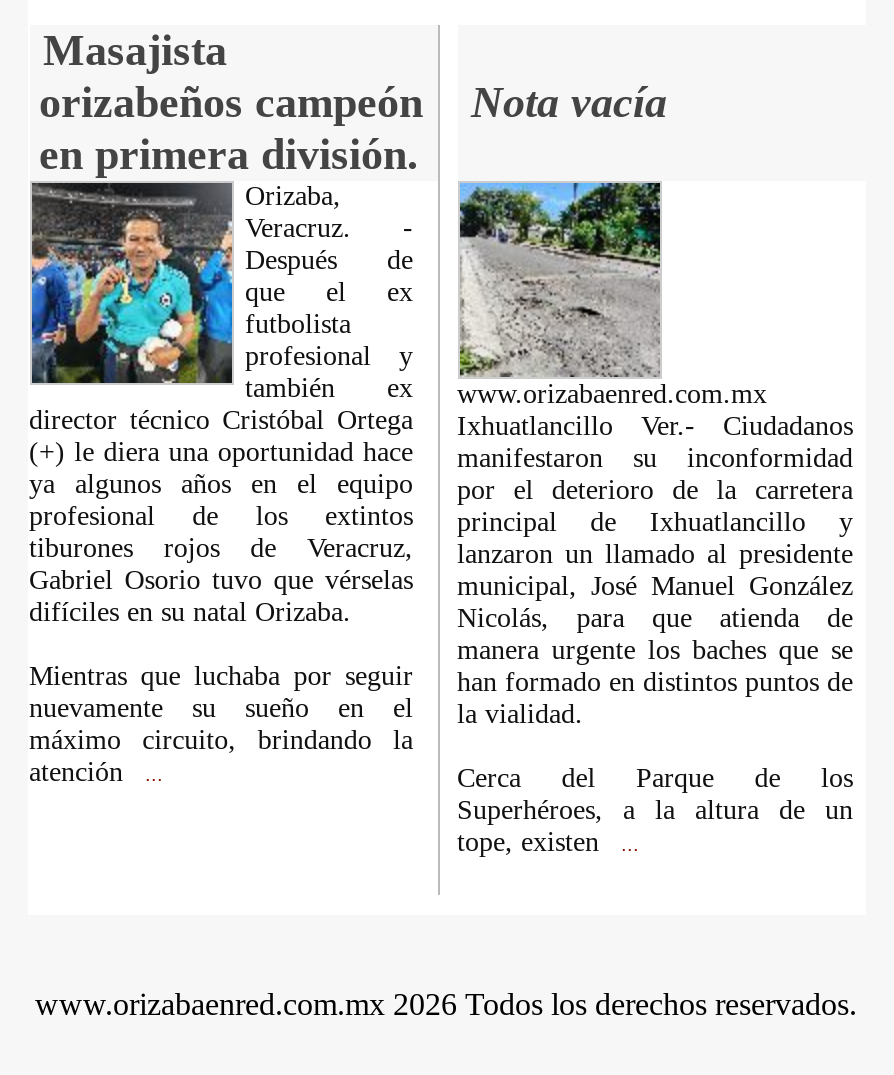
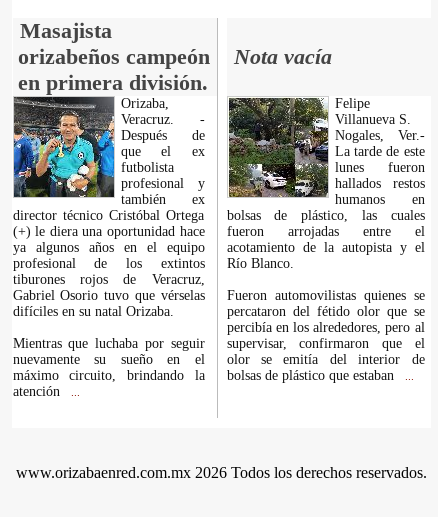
[457,181,853,729] [image] | www.orizabaenred.com.mx | Ixhuatlancillo Ver.- Ciudadanos | manifestaron su inconformidad | por el deterioro de la carretera | principal de Ixhuatlancillo y | lanzaron un llamado al presidente | municipal, José Manuel González | Nicolás, para que atienda de | manera urgente los baches que se | han formado en distintos puntos de | la vialidad. -> [226,96,424,271] [image] | Felipe | Villanueva S. | Nogales, Ver.- | La tarde de este | lunes fueron | hallados restos | humanos en | bolsas de plástico, las cuales | fueron arrojadas entre el | acotamiento de la autopista y el | Río Blanco.
[457,763,853,857] Cerca del Parque de los | Superhéroes, a la altura de un | tope, existen ... -> [226,288,424,383] Fueron automovilistas quienes se | percataron del fétido olor que se | percibía en los alrededores, pero al | supervisar, confirmaron que el | olor se emitía del interior de | bolsas de plástico que estaban ...

